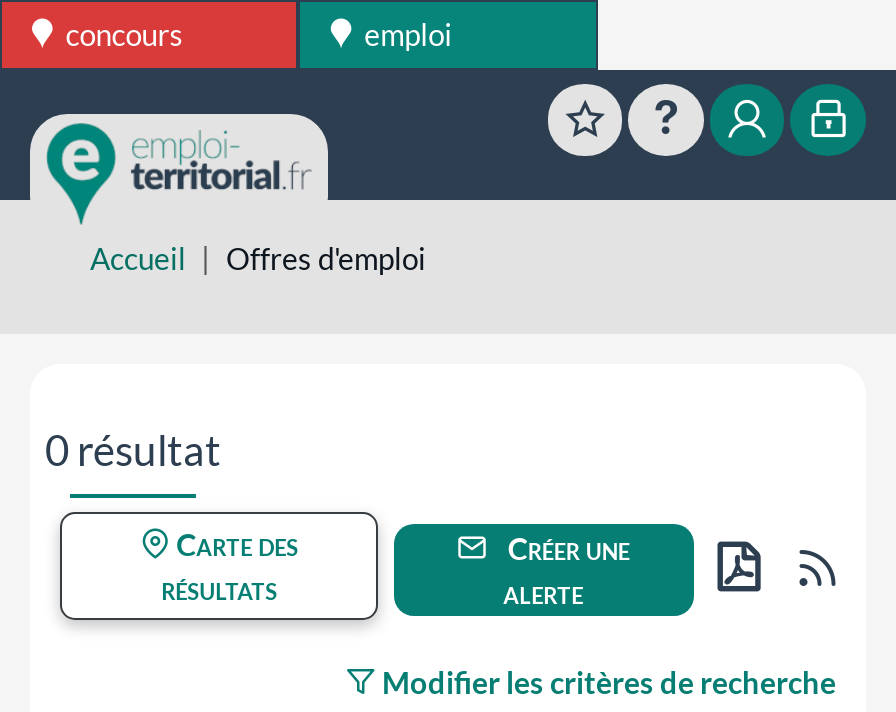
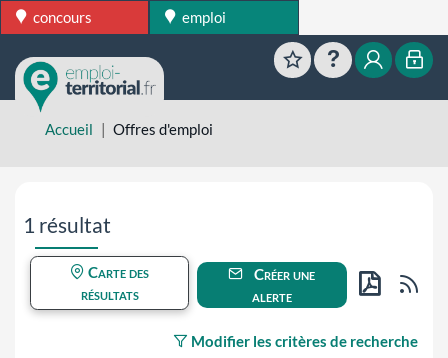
[45,423,221,473] 0 résultat -> [22,211,110,236] 1 résultat

